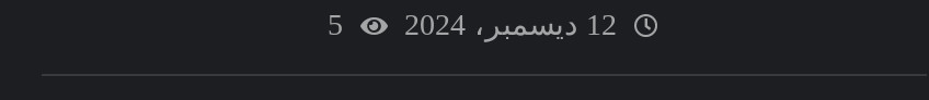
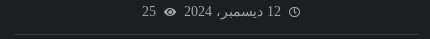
[328,10,343,42] 5 -> [142,4,156,19] 25

